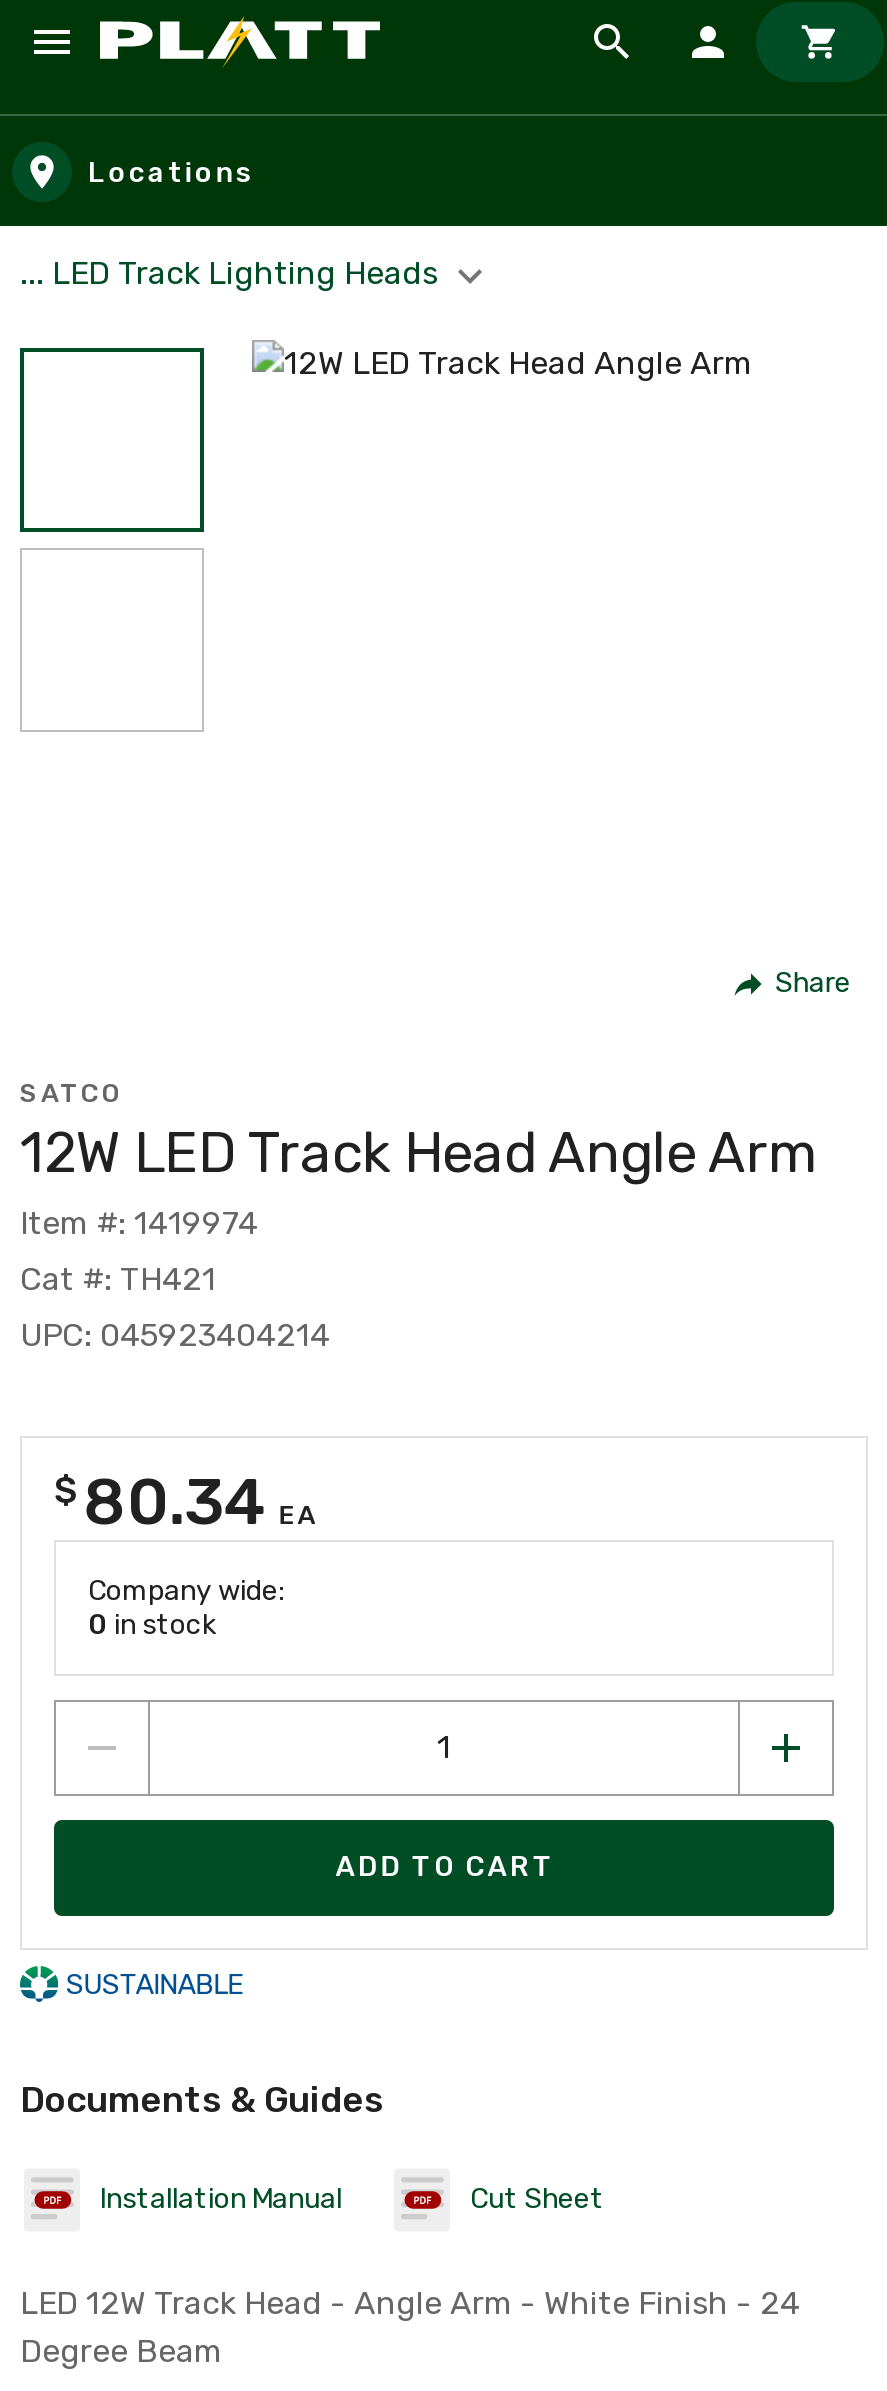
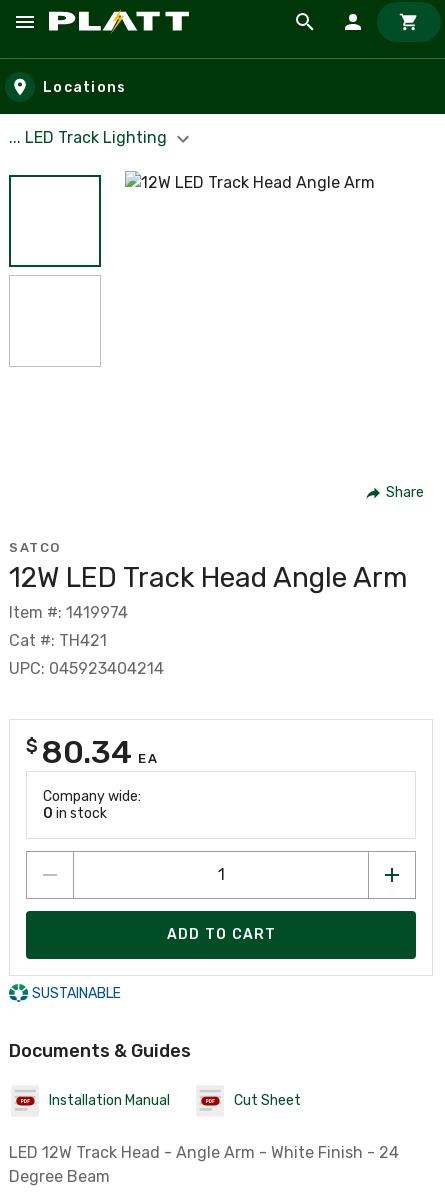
[20,254,446,292] ... LED Track Lighting Heads -> [9,128,171,147] ... LED Track Lighting

